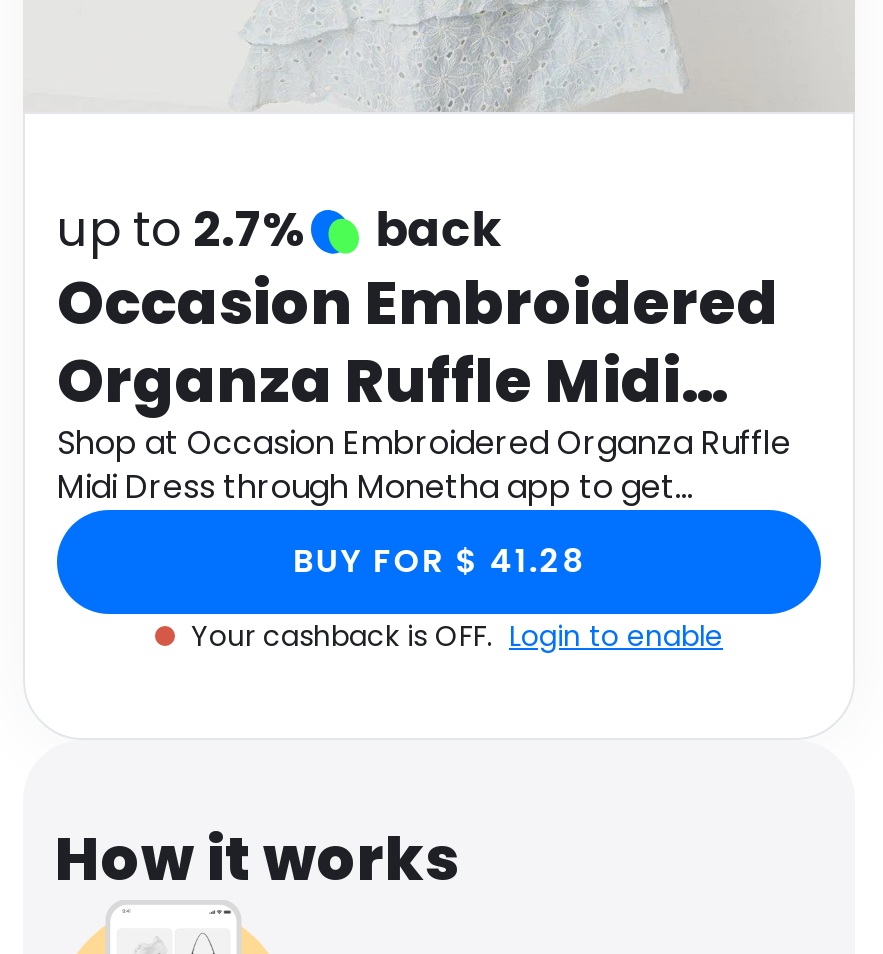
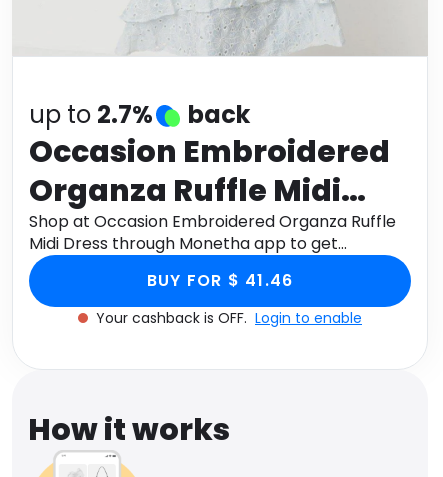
[293,538,585,584] BUY FOR $ 41.28 -> [147,269,293,292] BUY FOR $ 41.46

